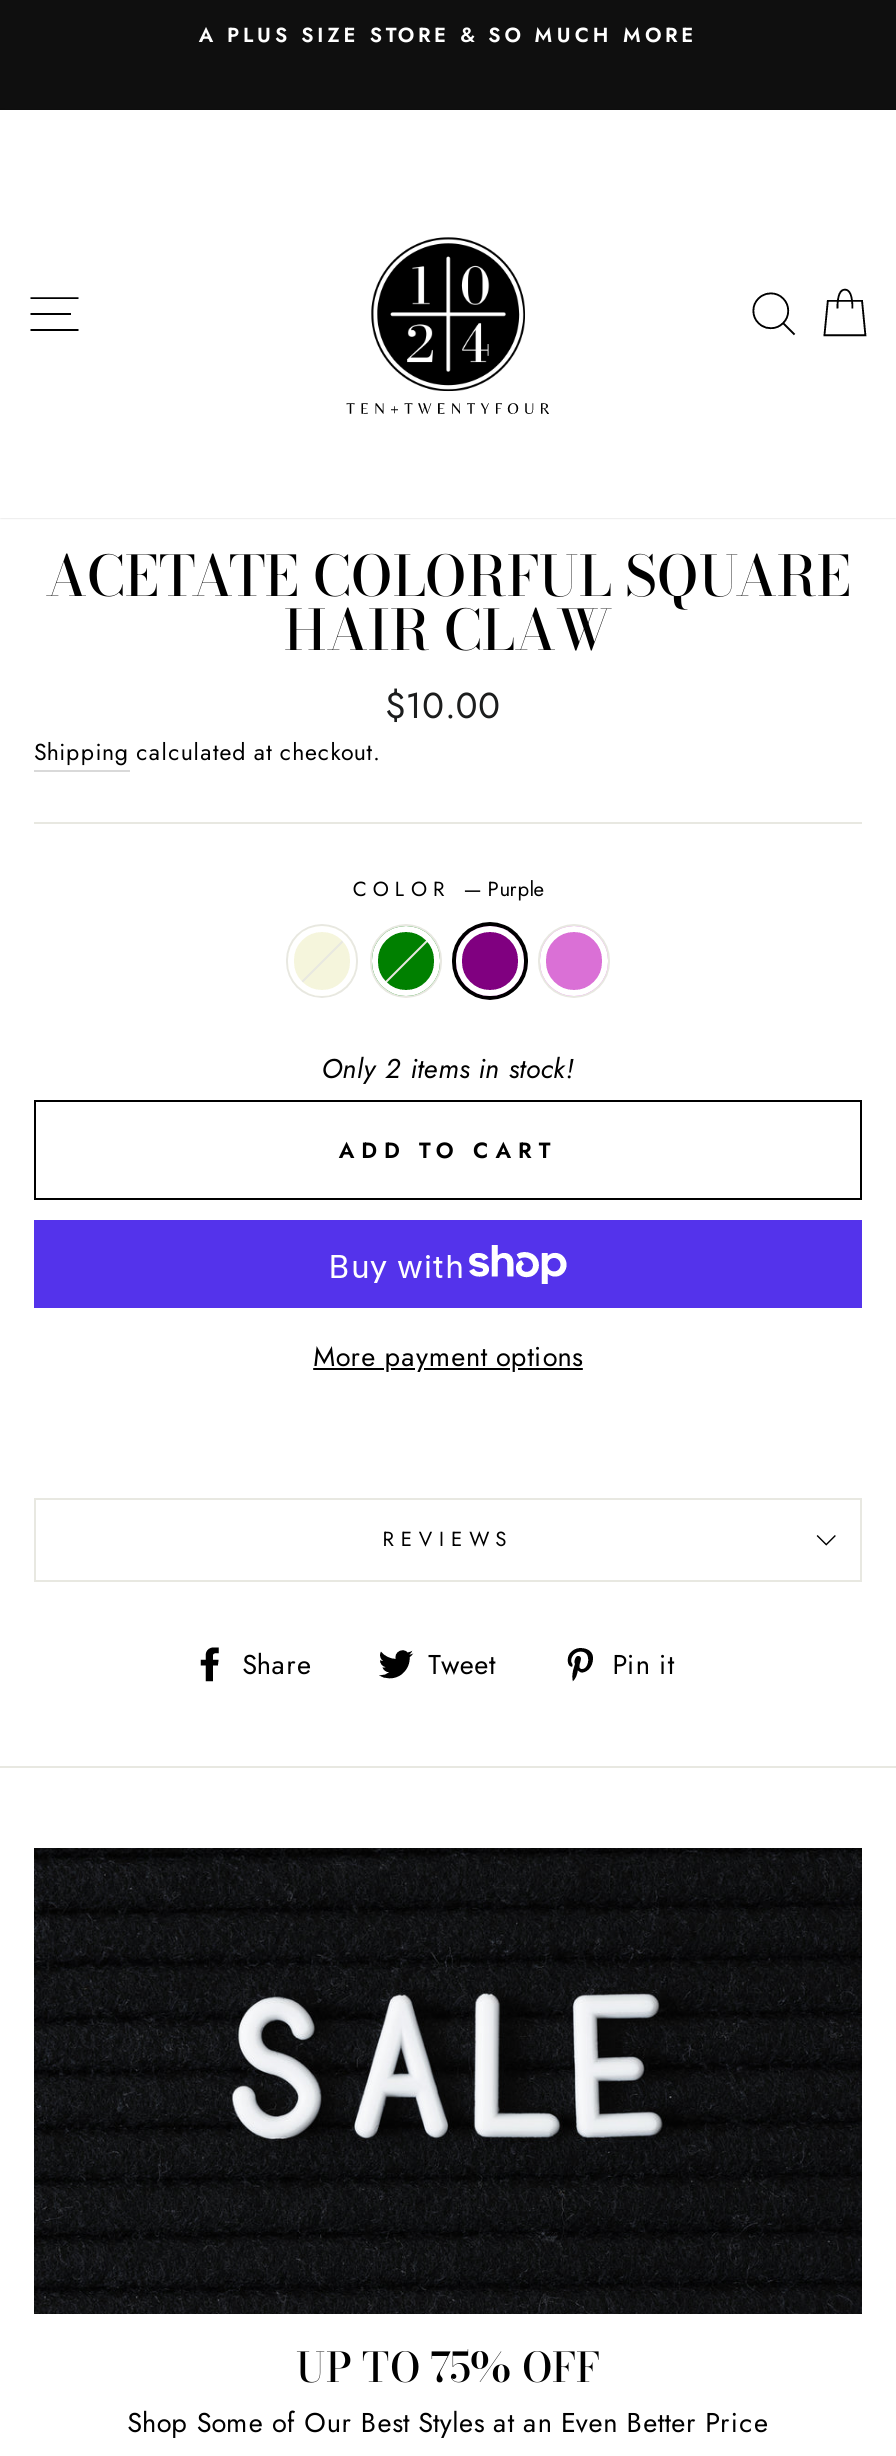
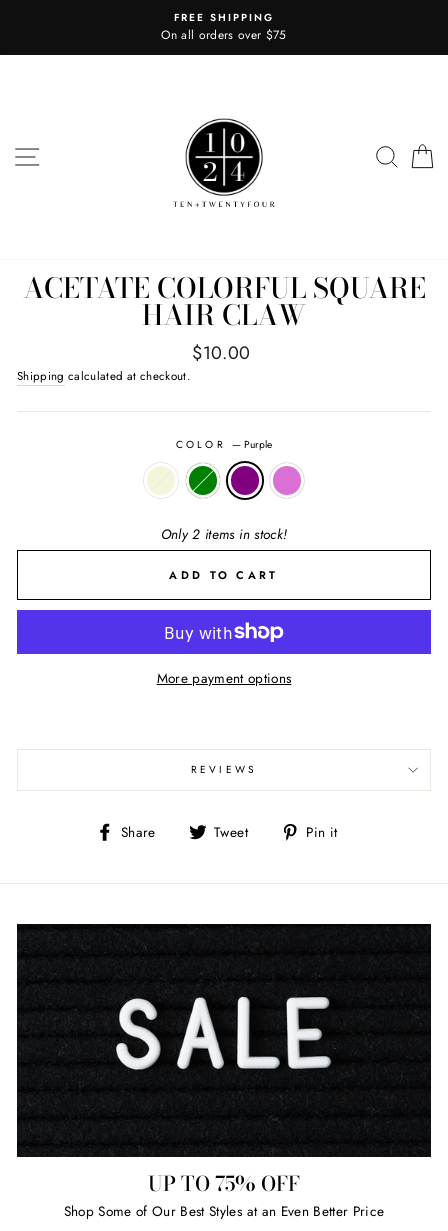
[199,20,697,50] A PLUS SIZE STORE & SO MUCH MORE -> [161,10,287,44] FREE SHIPPING | On all orders over $75

